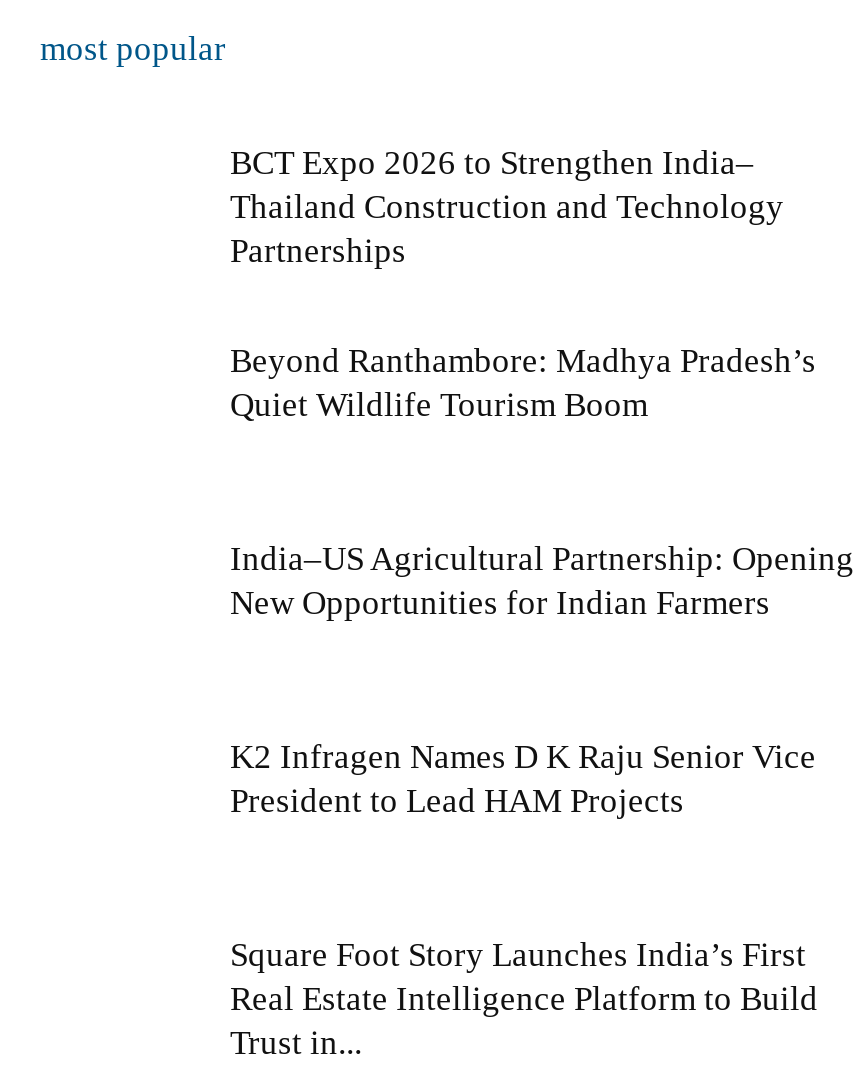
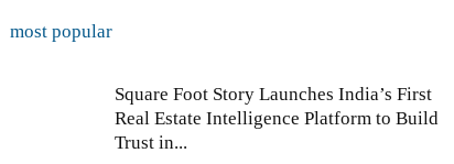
[230,145,816,425] BCT Expo 2026 to Strengthen India– | Thailand Construction and Technology | Partnerships | Beyond Ranthambore: Madhya Pradesh’s | Quiet Wildlife Tourism Boom -> none
[230,541,854,623] India–US Agricultural Partnership: Opening | New Opportunities for Indian Farmers -> none
[230,739,816,821] K2 Infragen Names D K Raju Senior Vice | President to Lead HAM Projects -> none

